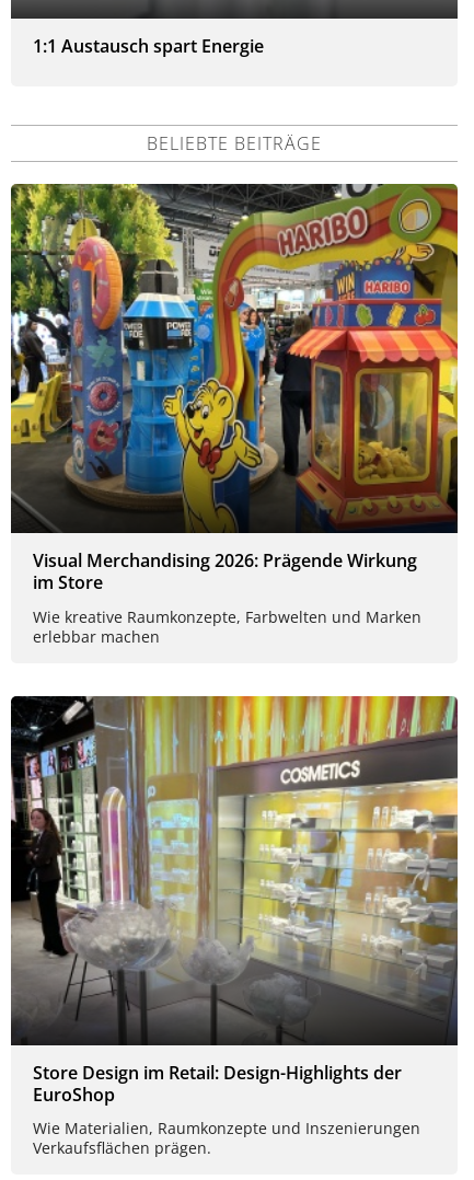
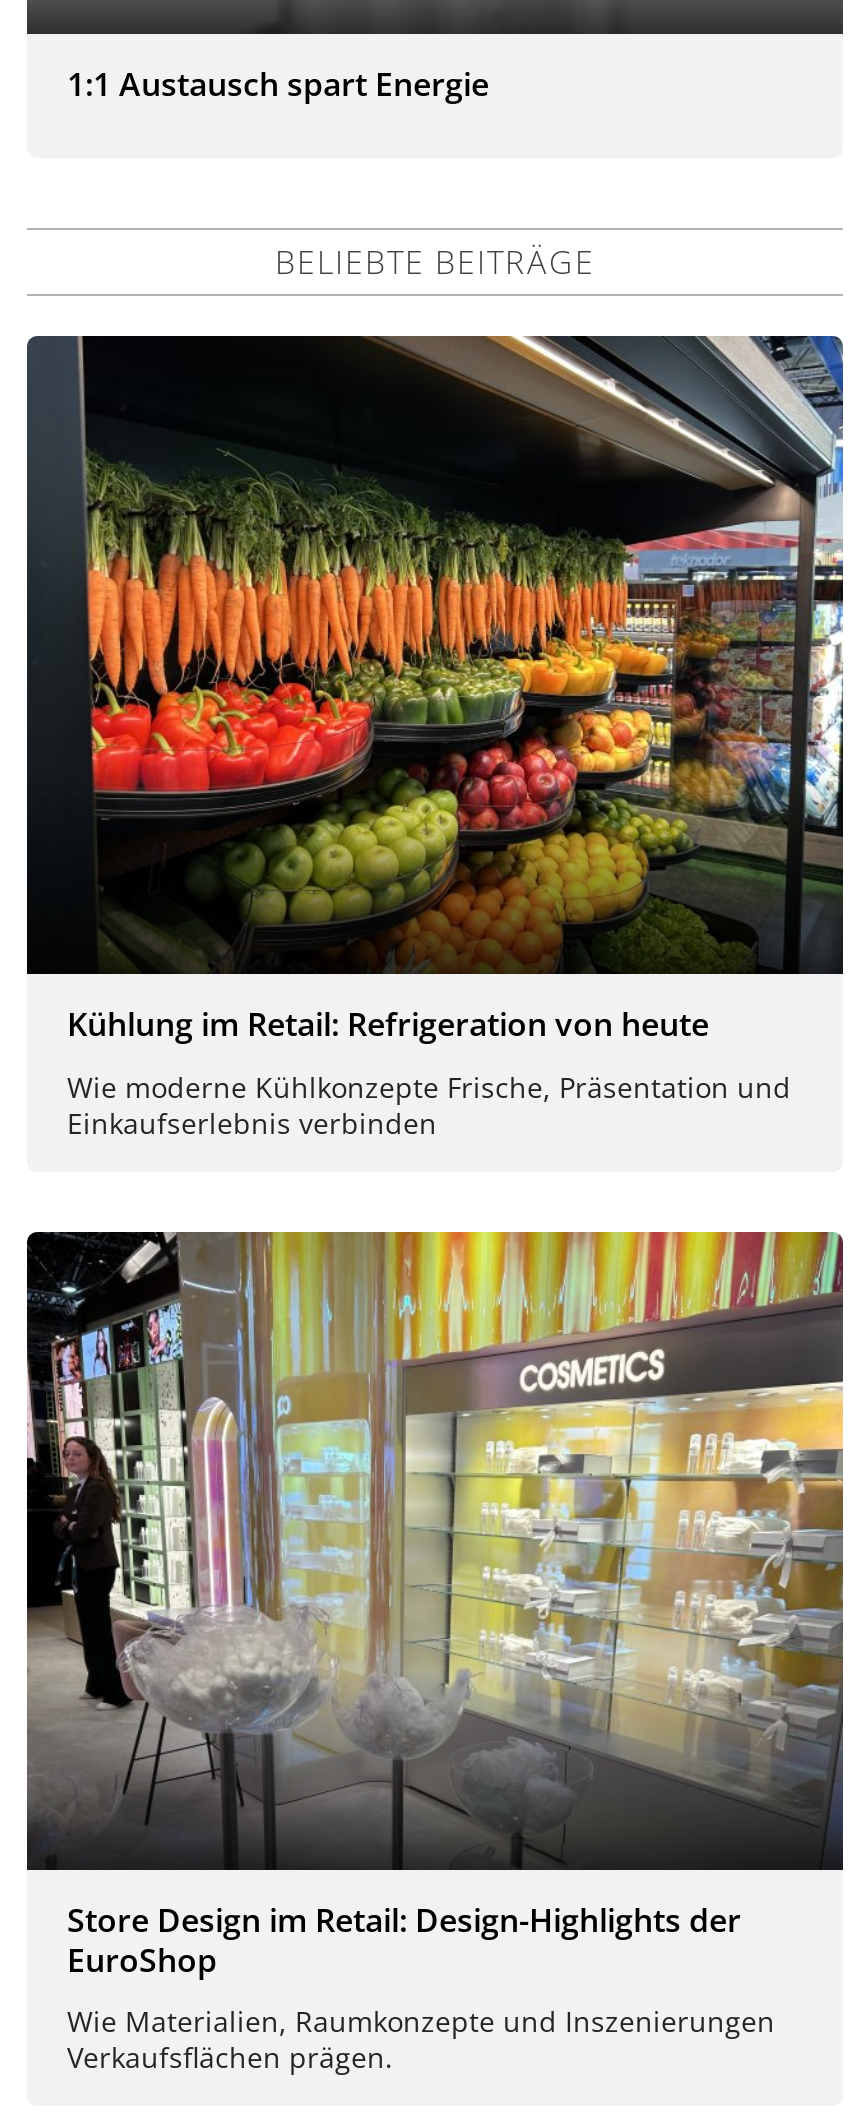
[10,183,459,594] [image] | Visual Merchandising 2026: Prägende Wirkung | im Store -> [25,334,845,1046] [image] | Kühlung im Retail: Refrigeration von heute
[33,606,421,647] Wie kreative Raumkonzepte, Farbwelten und Marken | erlebbar machen -> [67,1068,791,1142] Wie moderne Kühlkonzepte Frische, Präsentation und | Einkaufserlebnis verbinden

